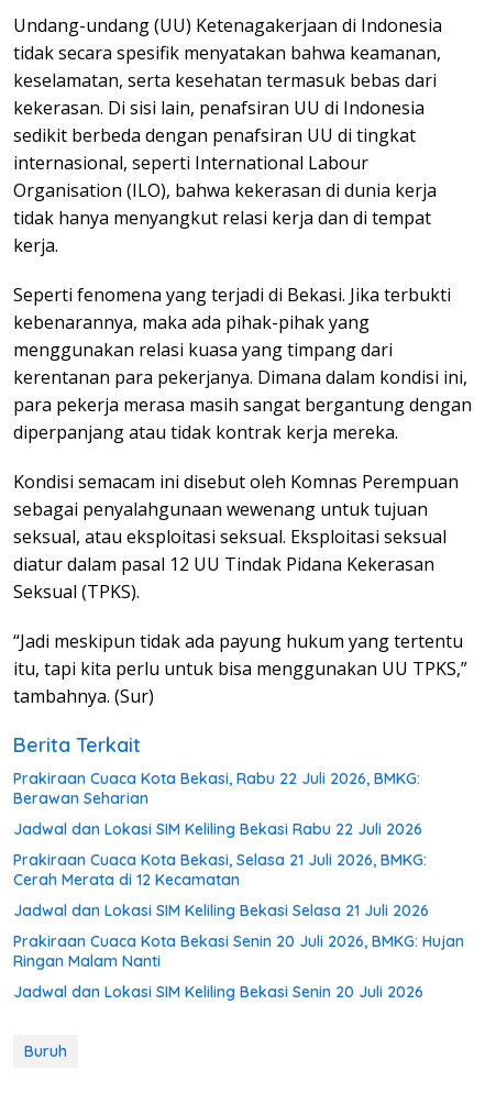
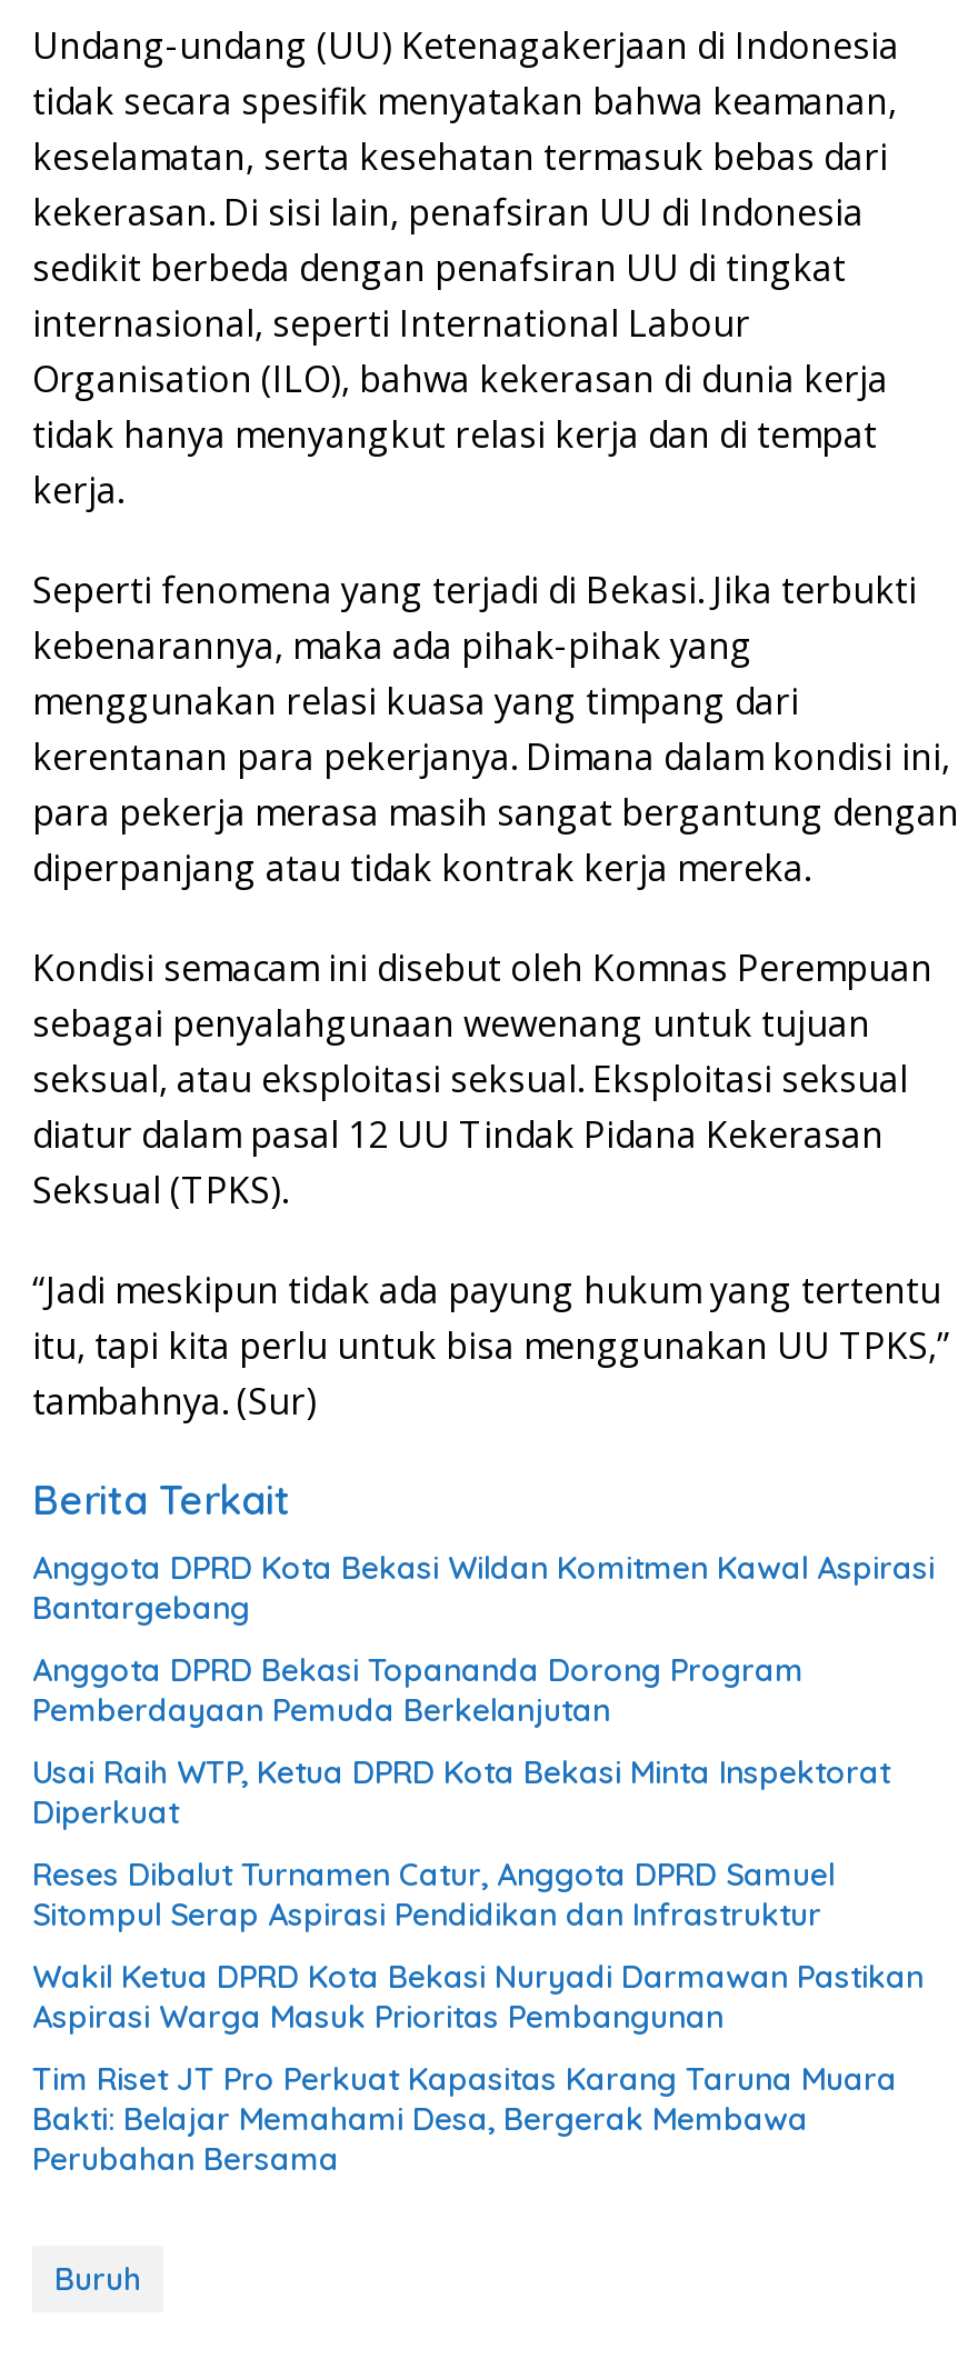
[13,768,420,808] Prakiraan Cuaca Kota Bekasi, Rabu 22 Juli 2026, BMKG: | Berawan Seharian -> [32,1547,935,1627] Anggota DPRD Kota Bekasi Wildan Komitmen Kawal Aspirasi | Bantargebang
[13,819,422,839] Jadwal dan Lokasi SIM Keliling Bekasi Rabu 22 Juli 2026 -> [32,1649,804,1729] Anggota DPRD Bekasi Topananda Dorong Program | Pemberdayaan Pemuda Berkelanjutan
[13,850,427,889] Prakiraan Cuaca Kota Bekasi, Selasa 21 Juli 2026, BMKG: | Cerah Merata di 12 Kecamatan -> [32,1752,890,1832] Usai Raih WTP, Ketua DPRD Kota Bekasi Minta Inspektorat | Diperkuat
[13,900,429,920] Jadwal dan Lokasi SIM Keliling Bekasi Selasa 21 Juli 2026 -> [32,1854,835,1934] Reses Dibalut Turnamen Catur, Anggota DPRD Samuel | Sitompul Serap Aspirasi Pendidikan dan Infrastruktur
[13,931,464,971] Prakiraan Cuaca Kota Bekasi Senin 20 Juli 2026, BMKG: Hujan | Ringan Malam Nanti -> [32,1956,924,2036] Wakil Ketua DPRD Kota Bekasi Nuryadi Darmawan Pastikan | Aspirasi Warga Masuk Prioritas Pembangunan
[13,982,423,1001] Jadwal dan Lokasi SIM Keliling Bekasi Senin 20 Juli 2026 -> [32,2058,897,2178] Tim Riset JT Pro Perkuat Kapasitas Karang Taruna Muara | Bakti: Belajar Memahami Desa, Bergerak Membawa | Perubahan Bersama

